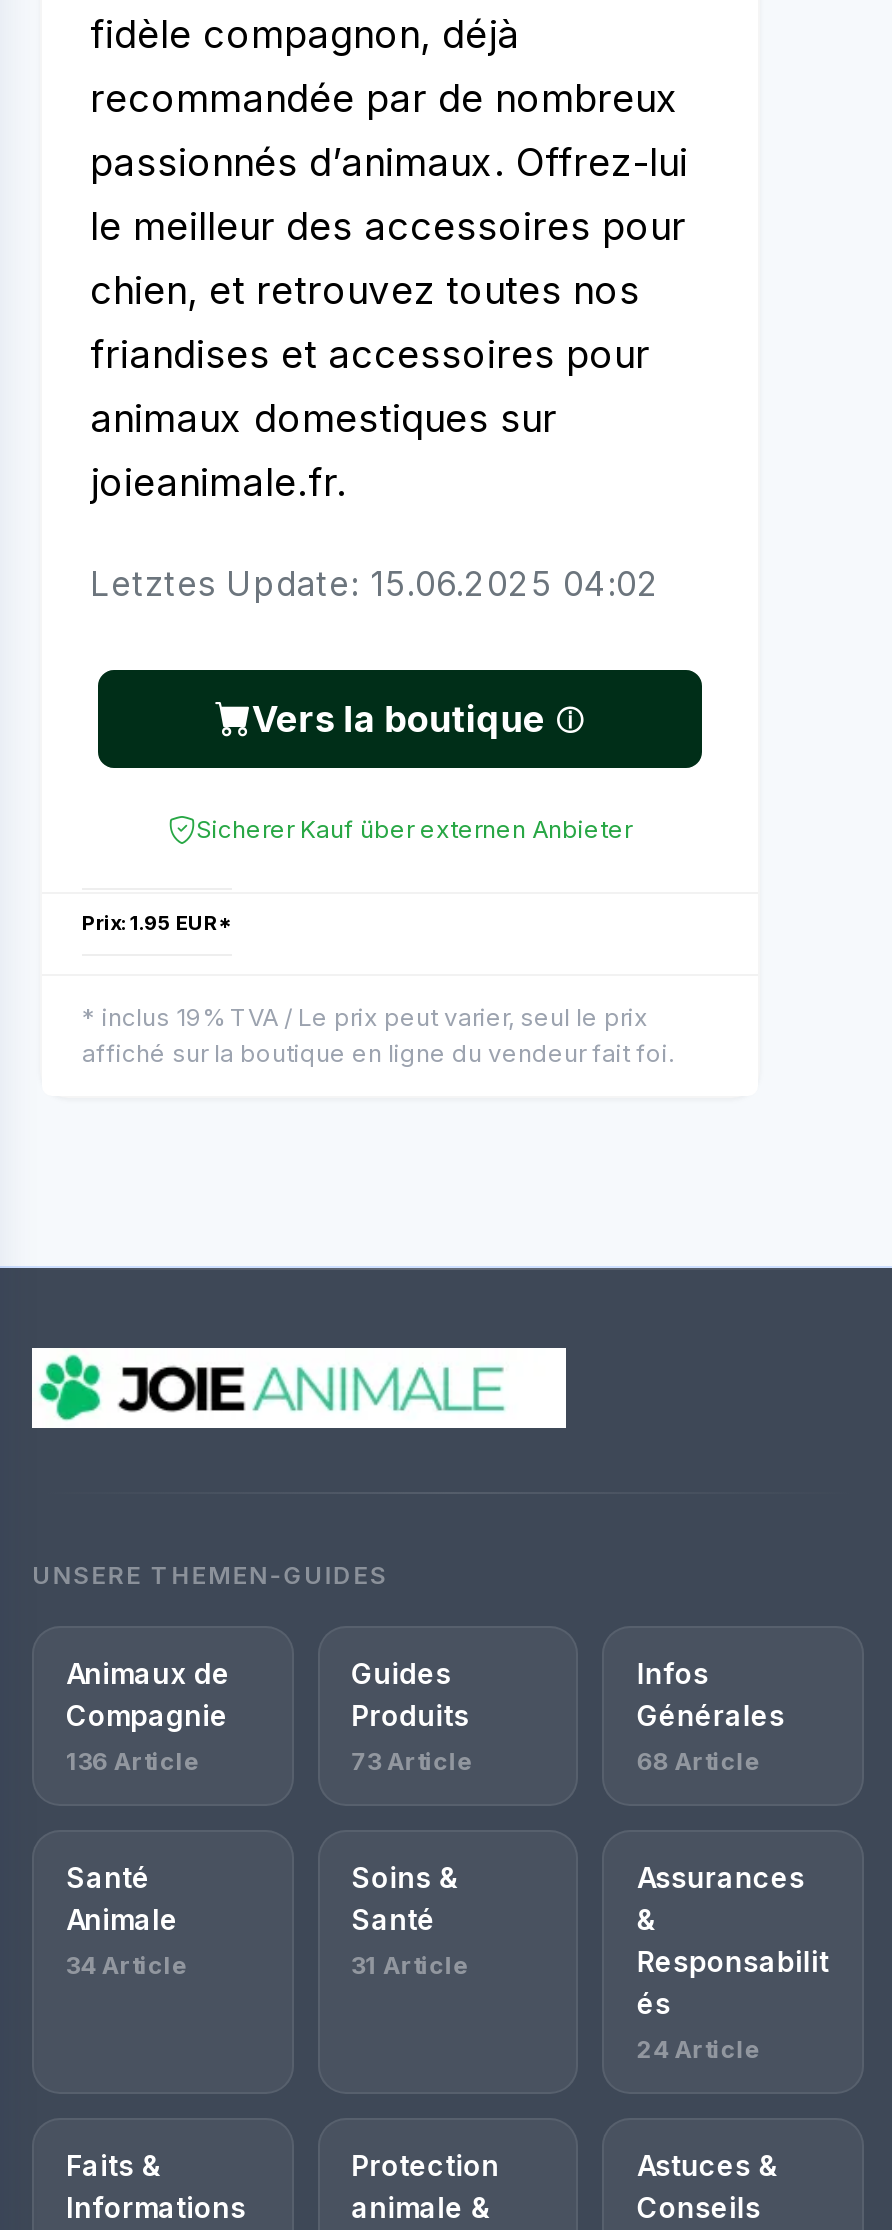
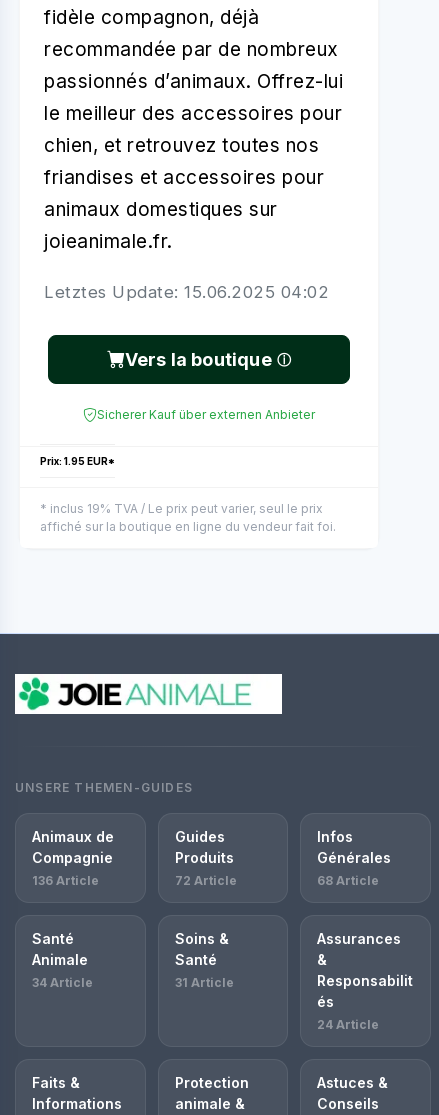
[351,1746,473,1776] 73 Article -> [175,873,237,888] 72 Article

